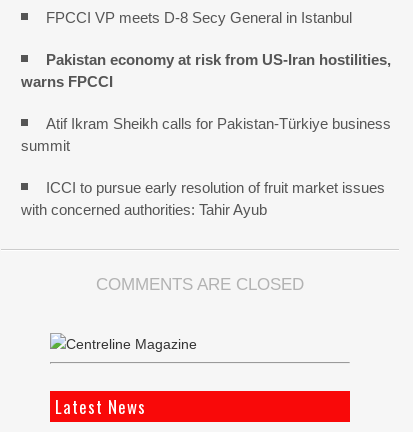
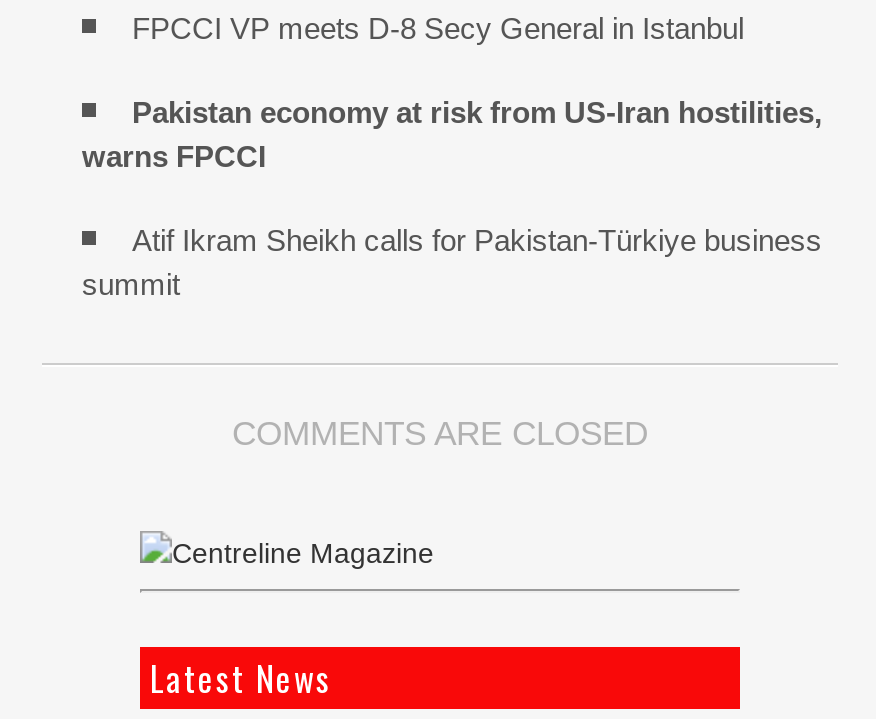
[21,179,385,218] ICCI to pursue early resolution of fruit market issues | with concerned authorities: Tahir Ayub -> none

